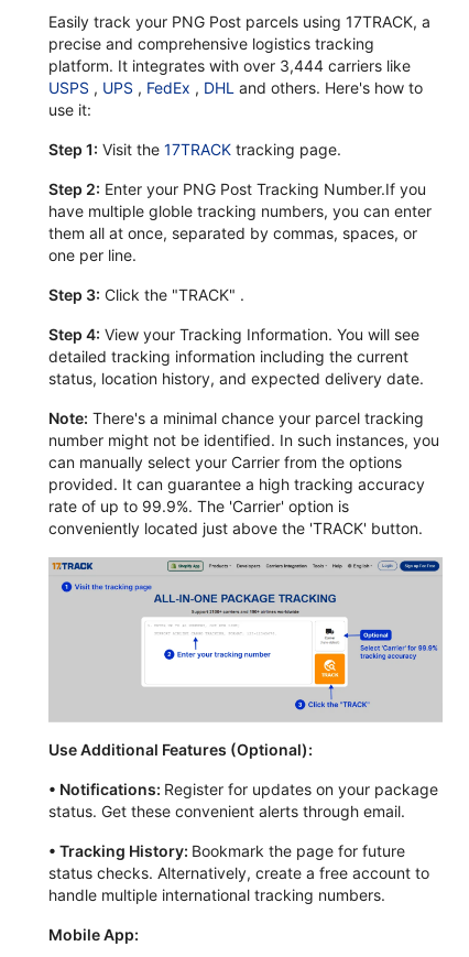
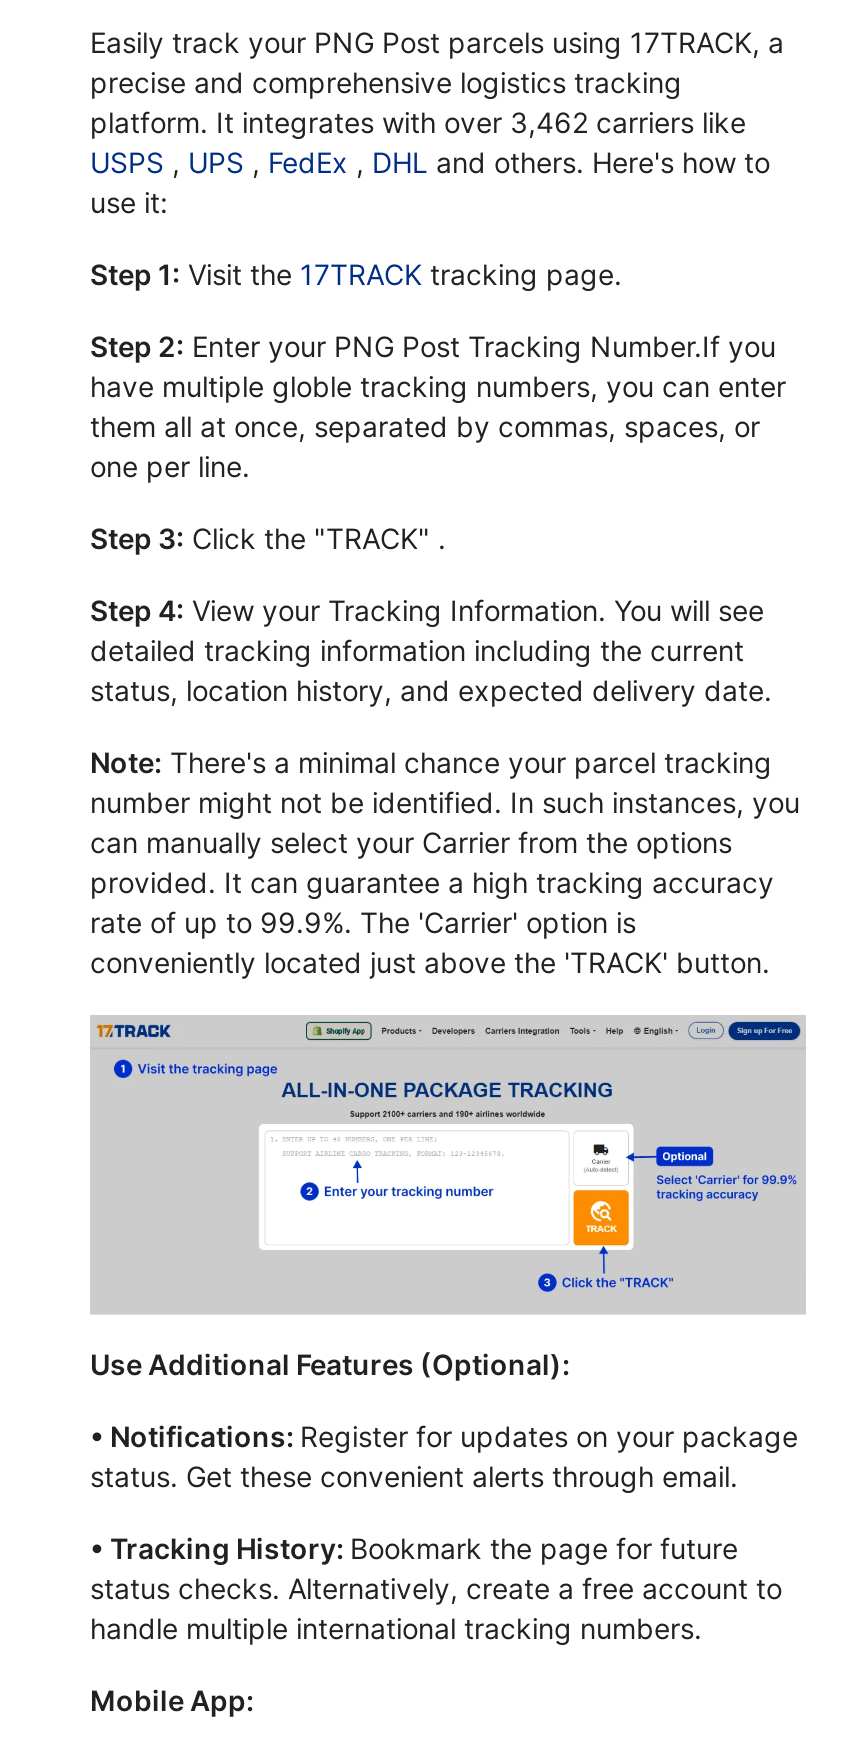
[48,56,411,75] platform. It integrates with over 3,444 carriers like -> [90,105,746,139] platform. It integrates with over 3,462 carriers like

